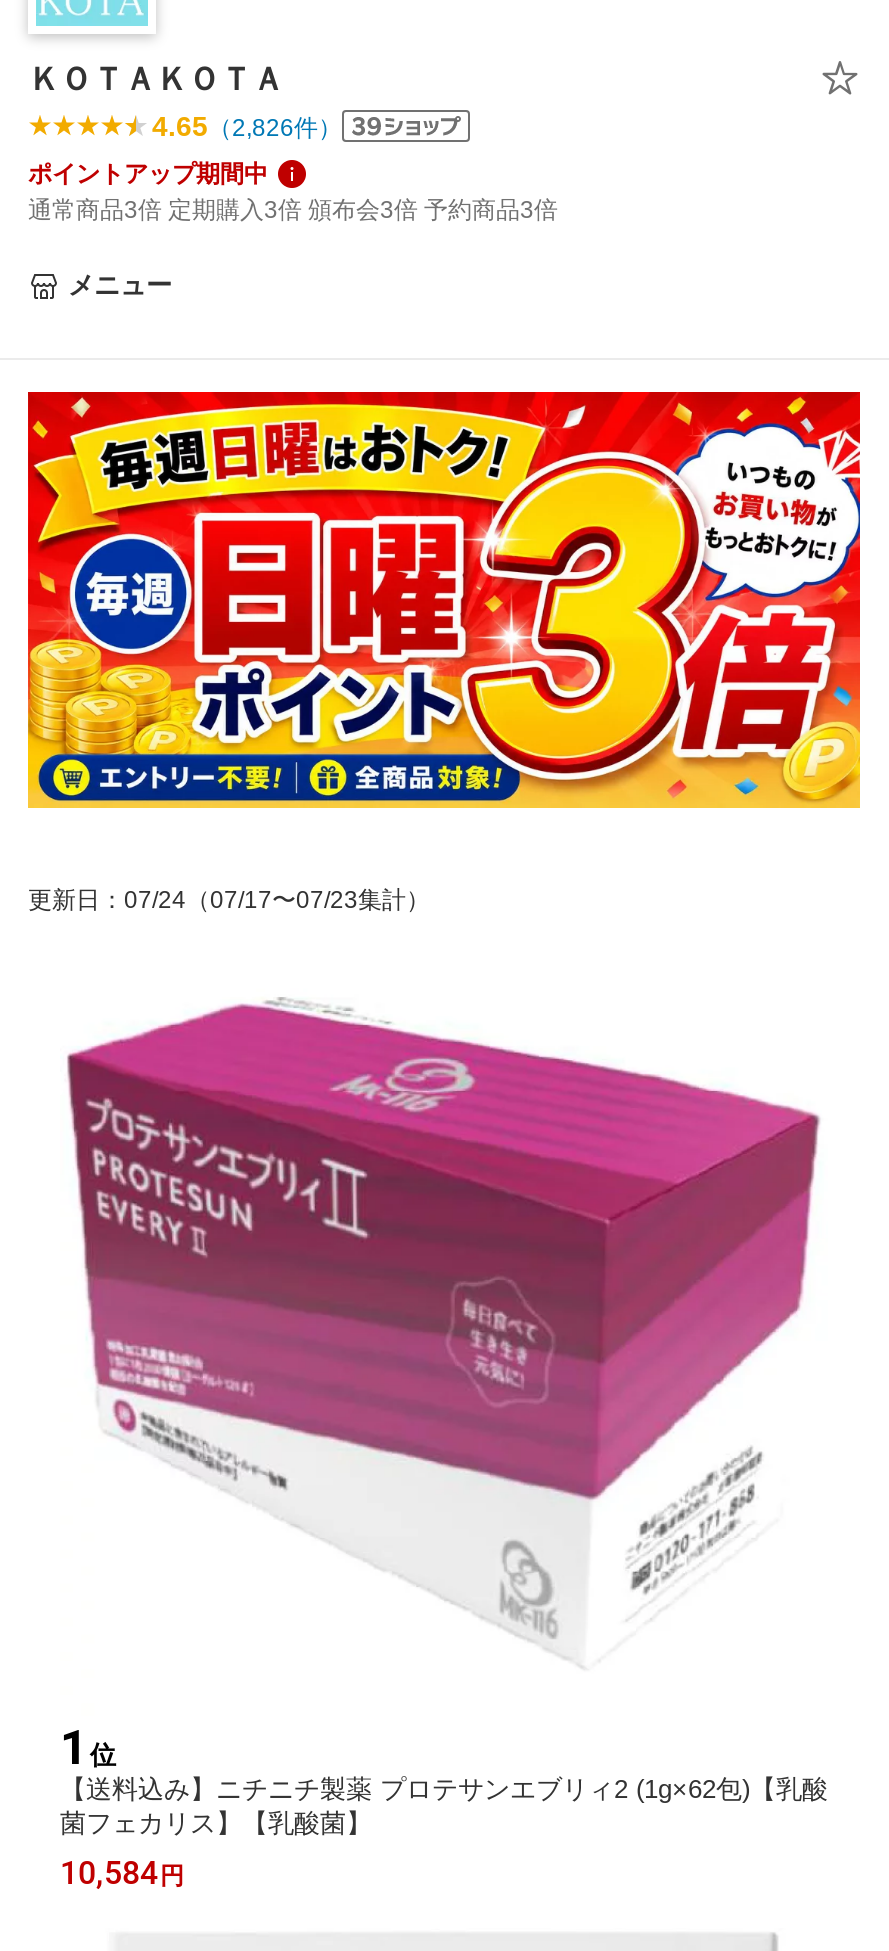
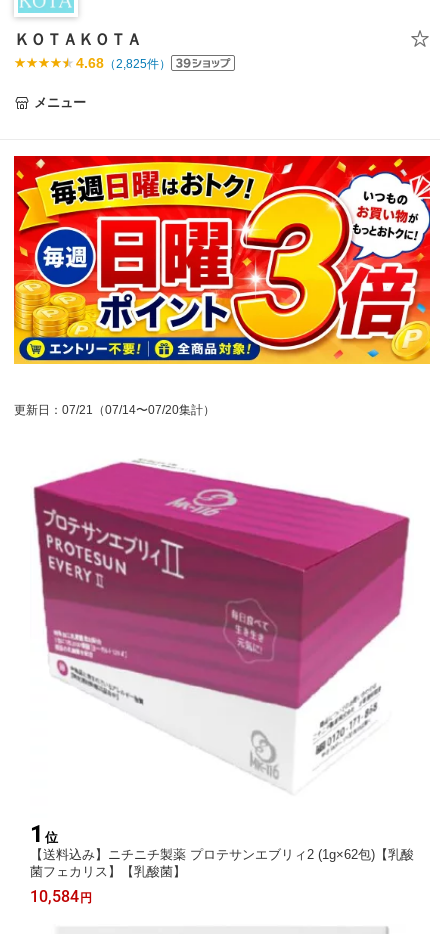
[28,110,558,224] 4.65（2,826件） | ポイントアップ期間中 | 通常商品3倍 定期購入3倍 頒布会3倍 予約商品3倍 -> [76,55,171,71] 4.68（2,825件）
[28,886,430,914] 更新日：07/24（07/17〜07/23集計） -> [14,403,215,417] 更新日：07/21（07/14〜07/20集計）

